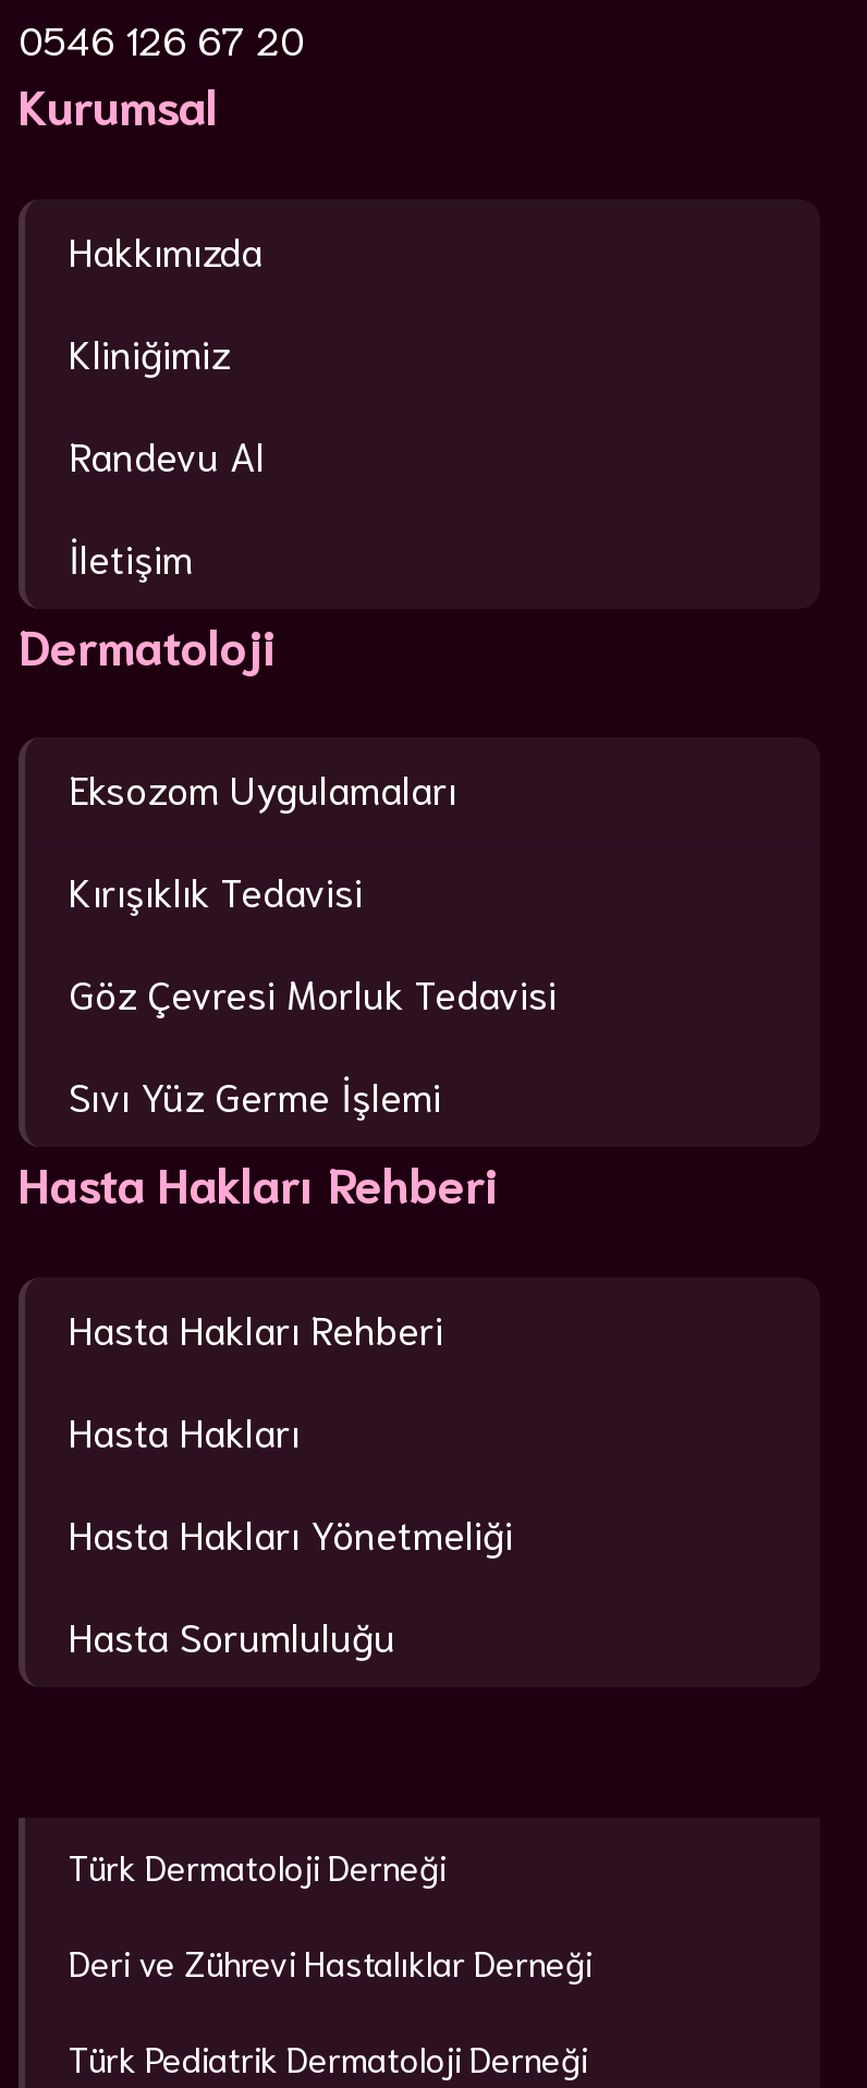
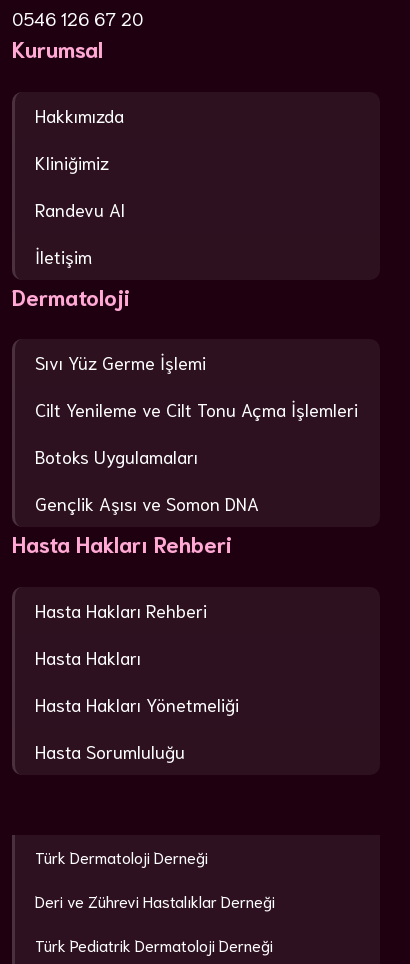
[69,762,557,1019] Eksozom Uygulamaları | Kırışıklık Tedavisi | Göz Çevresi Morluk Tedavisi -> none
moved [69,1069,441,1121] -> [35,350,206,374]: Sıvı Yüz Germe İşlemi
none -> [35,397,358,515] Cilt Yenileme ve Cilt Tonu Açma İşlemleri | Botoks Uygulamaları | Gençlik Aşısı ve Somon DNA

